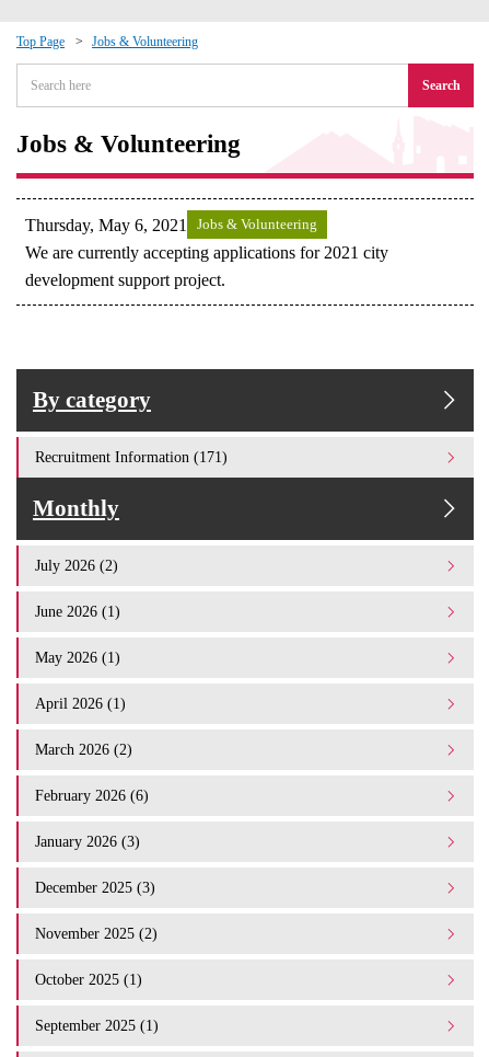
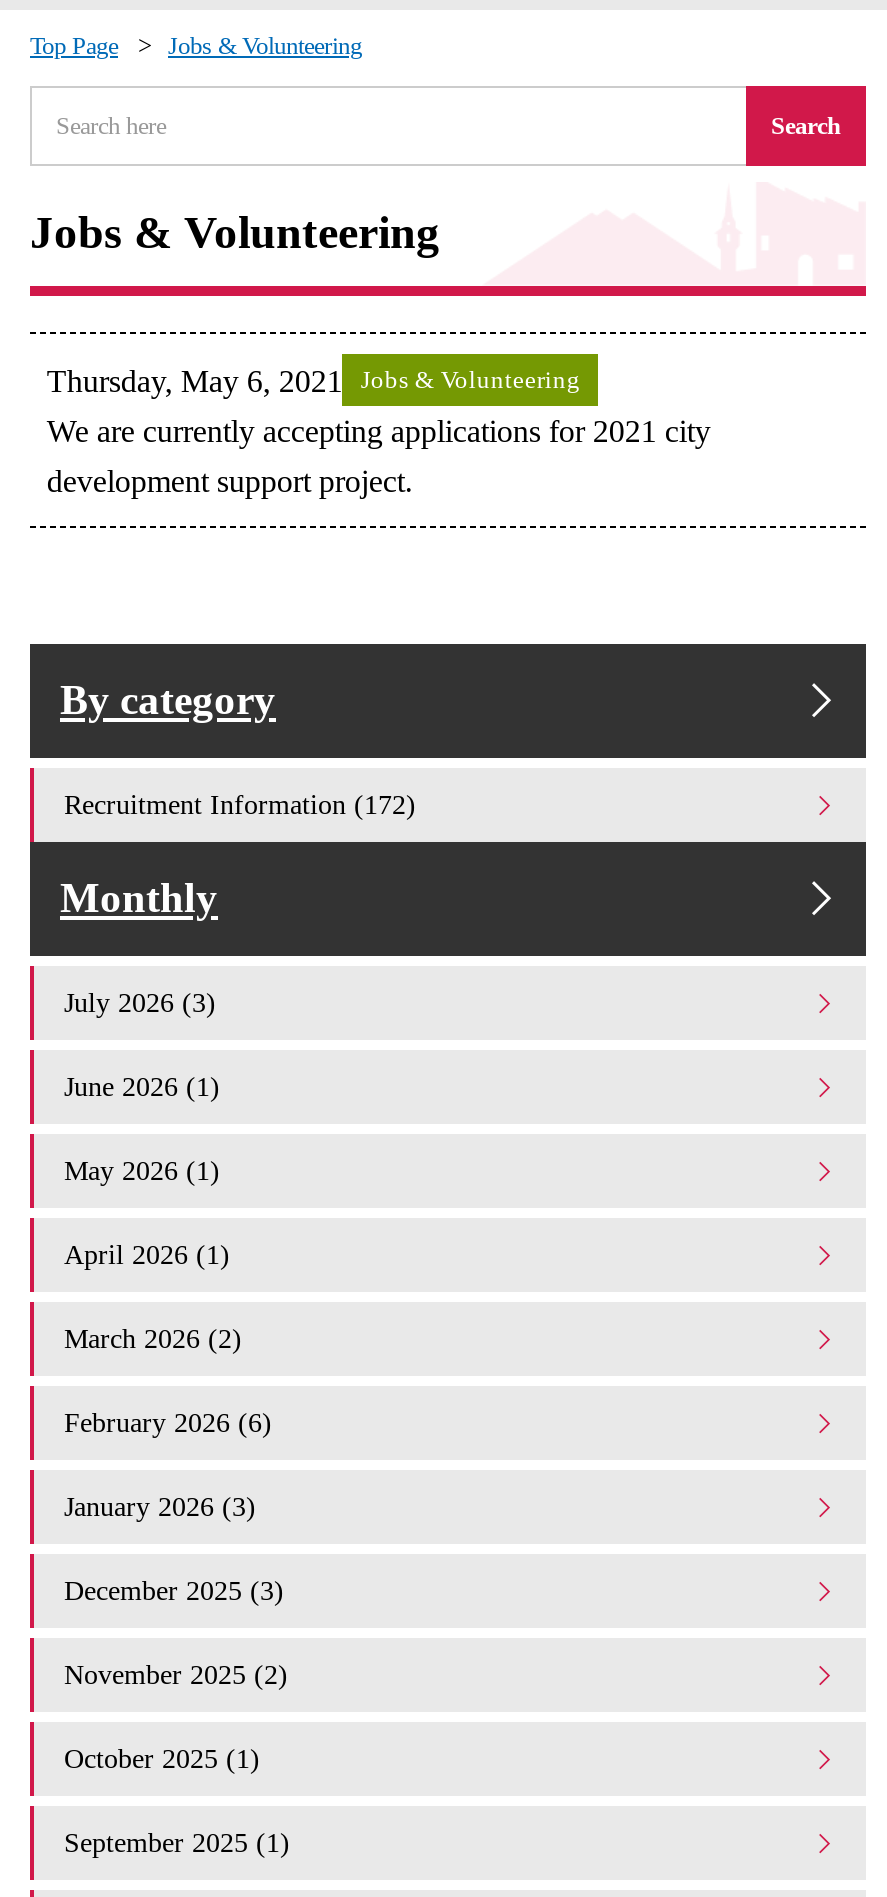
[35,448,228,466] Recruitment Information (171) -> [64,788,416,820] Recruitment Information (172)
[35,556,118,574] July 2026 (2) -> [64,986,216,1018] July 2026 (3)

